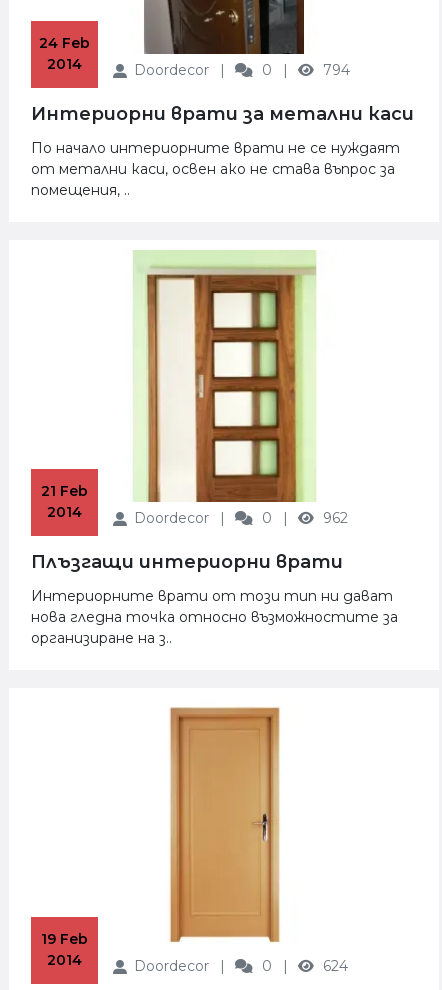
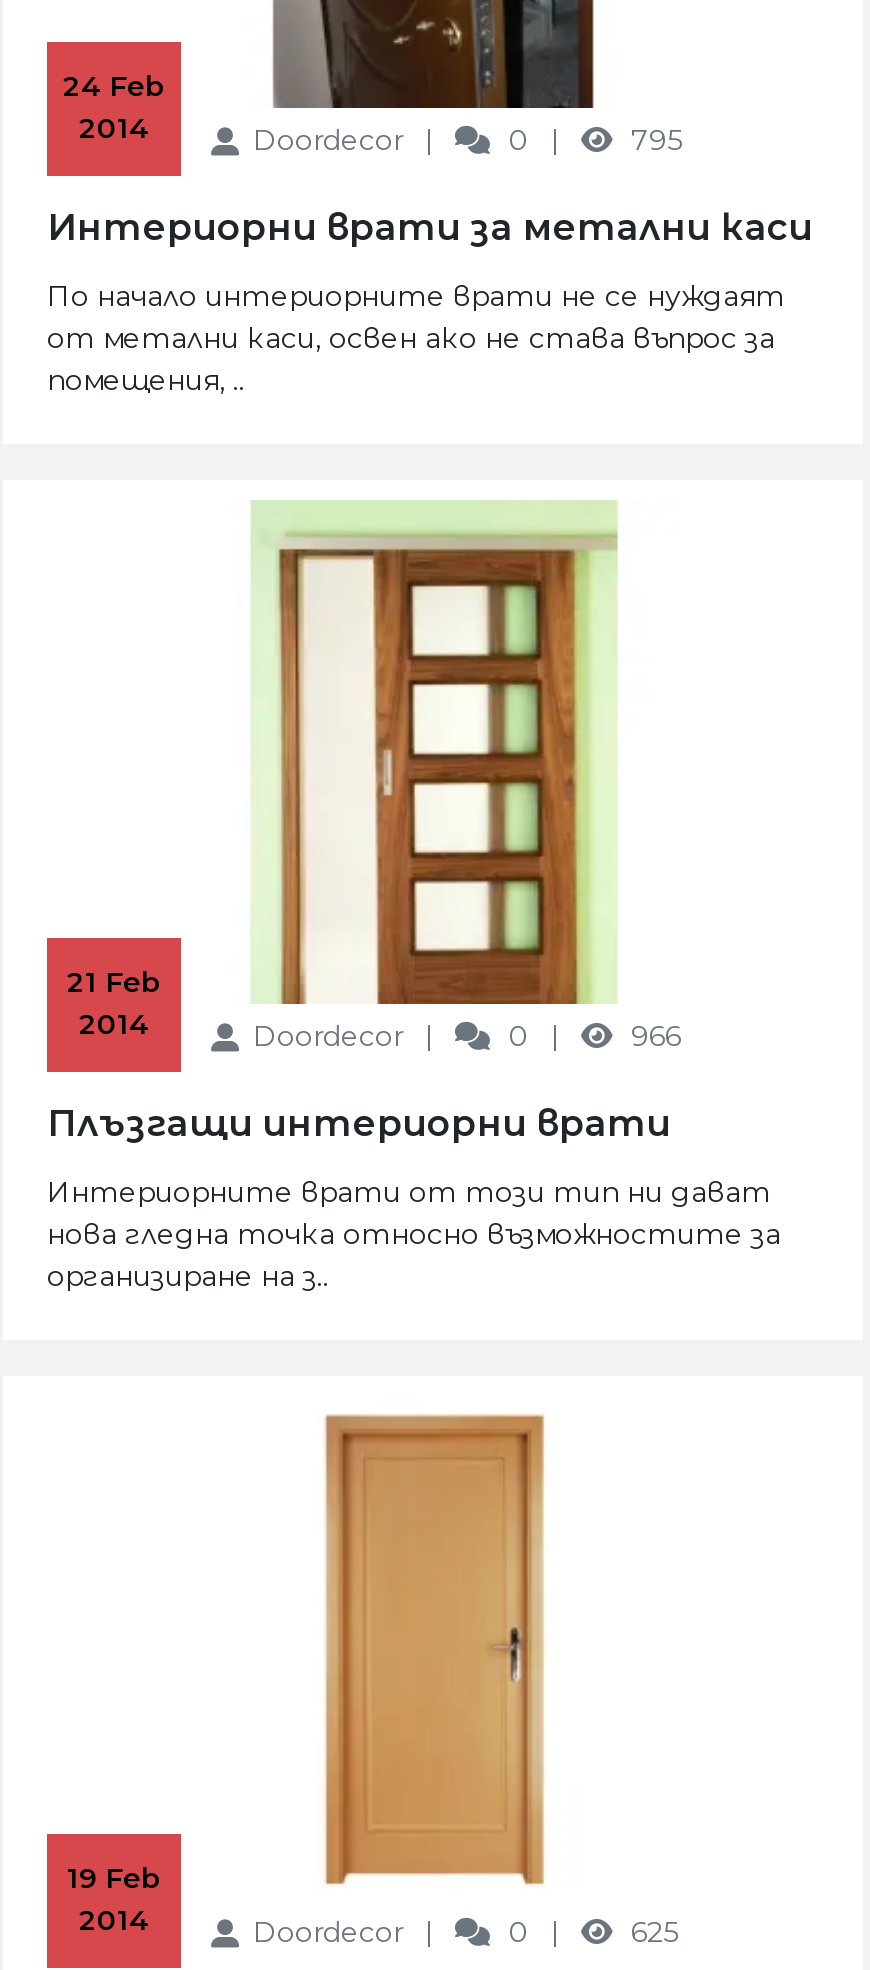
[319,61,350,79] 794 -> [623,123,681,159] 795
[319,509,348,527] 962 -> [623,1019,681,1055] 966
[319,957,348,975] 624 -> [623,1914,677,1950] 625

